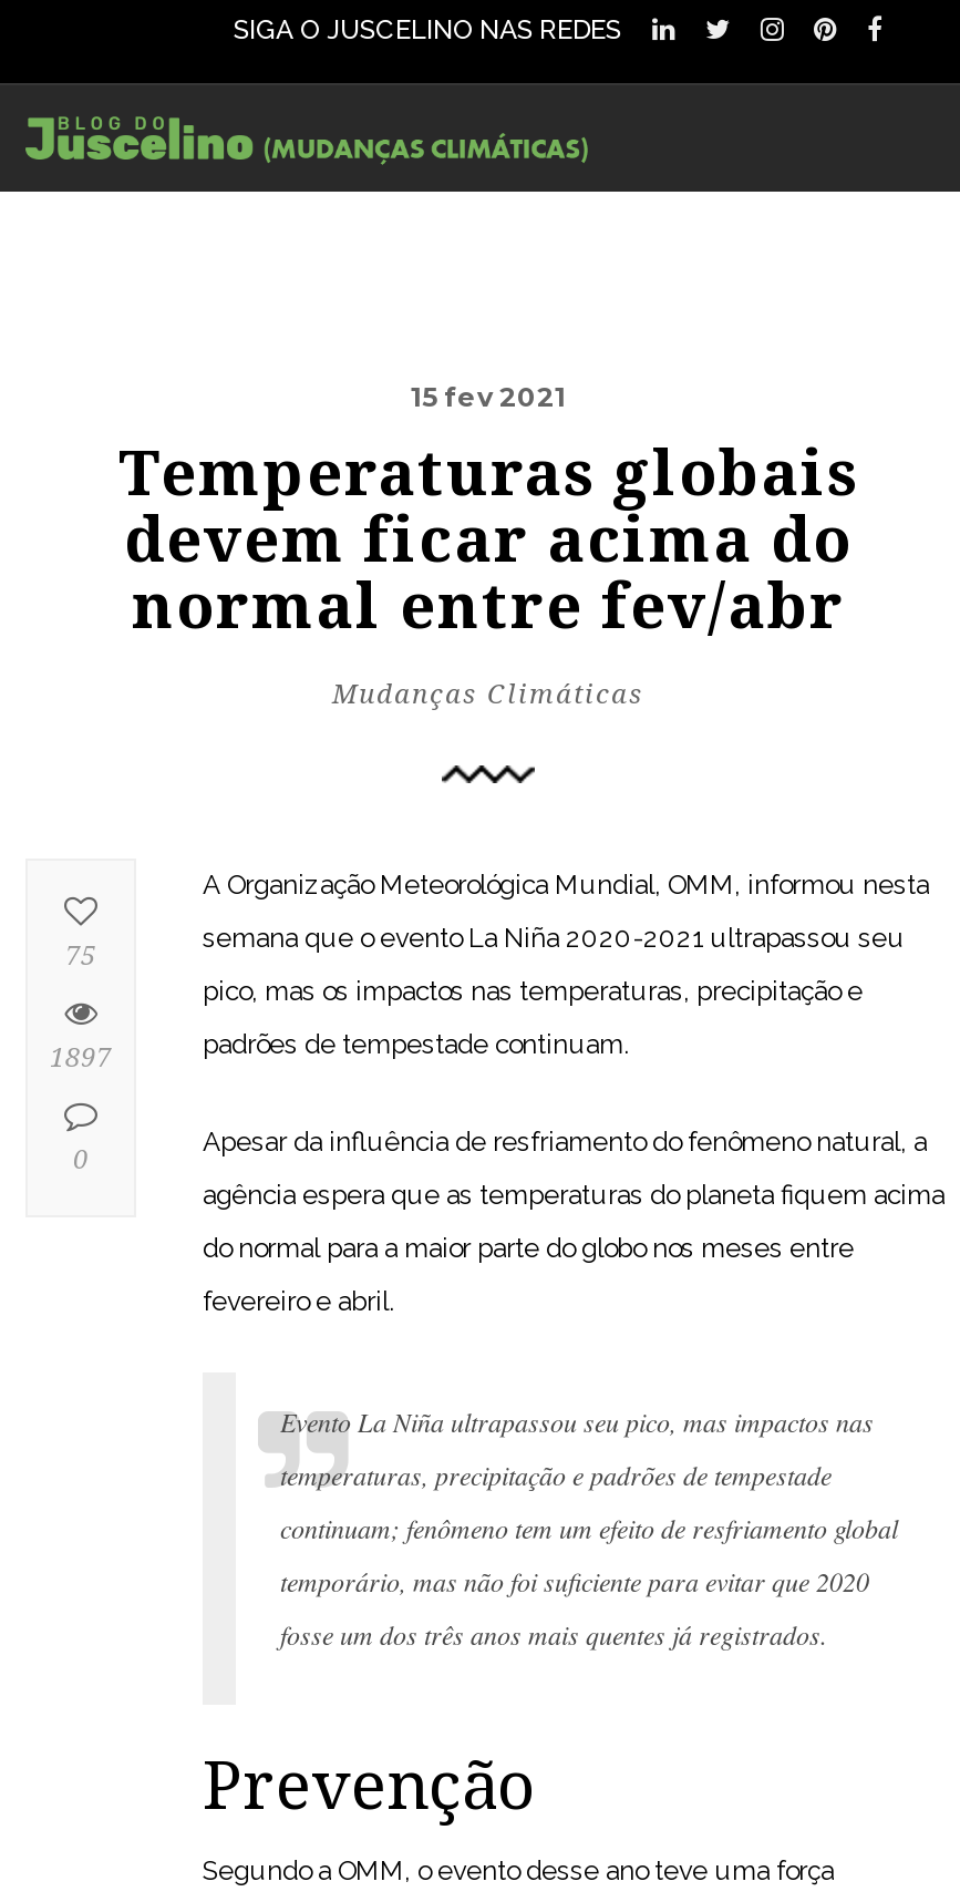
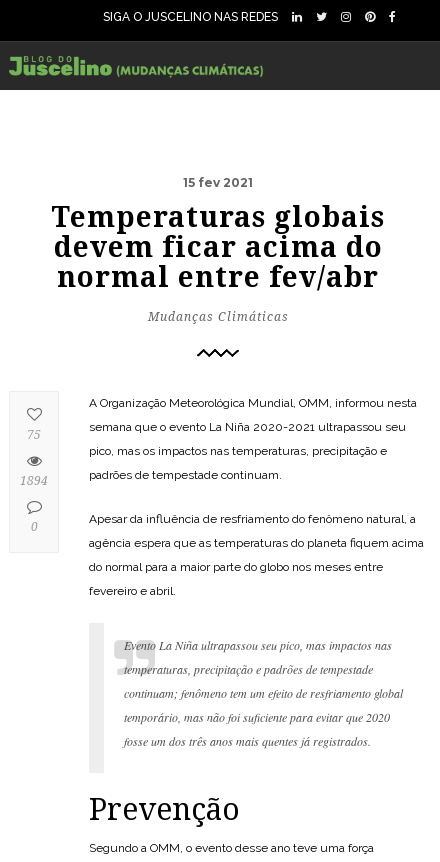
[50,1042,112,1073] 1897 -> [20,474,48,488] 1894

